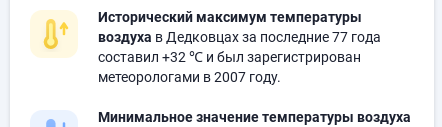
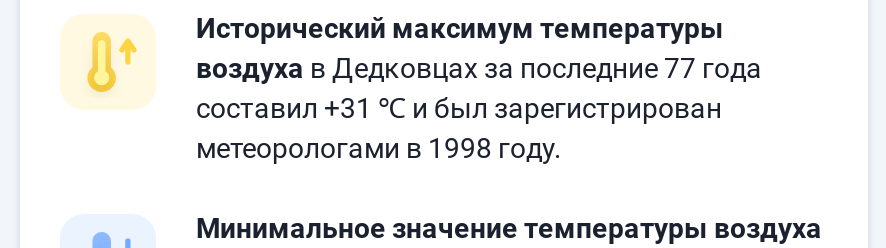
[98,49,361,65] составил +32 ℃ и был зарегистрирован -> [196,92,722,124] составил +31 ℃ и был зарегистрирован
[98,69,281,85] метеорологами в 2007 году. -> [196,132,562,164] метеорологами в 1998 году.

